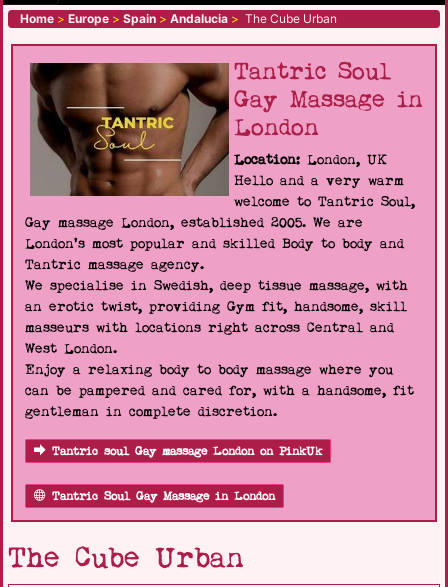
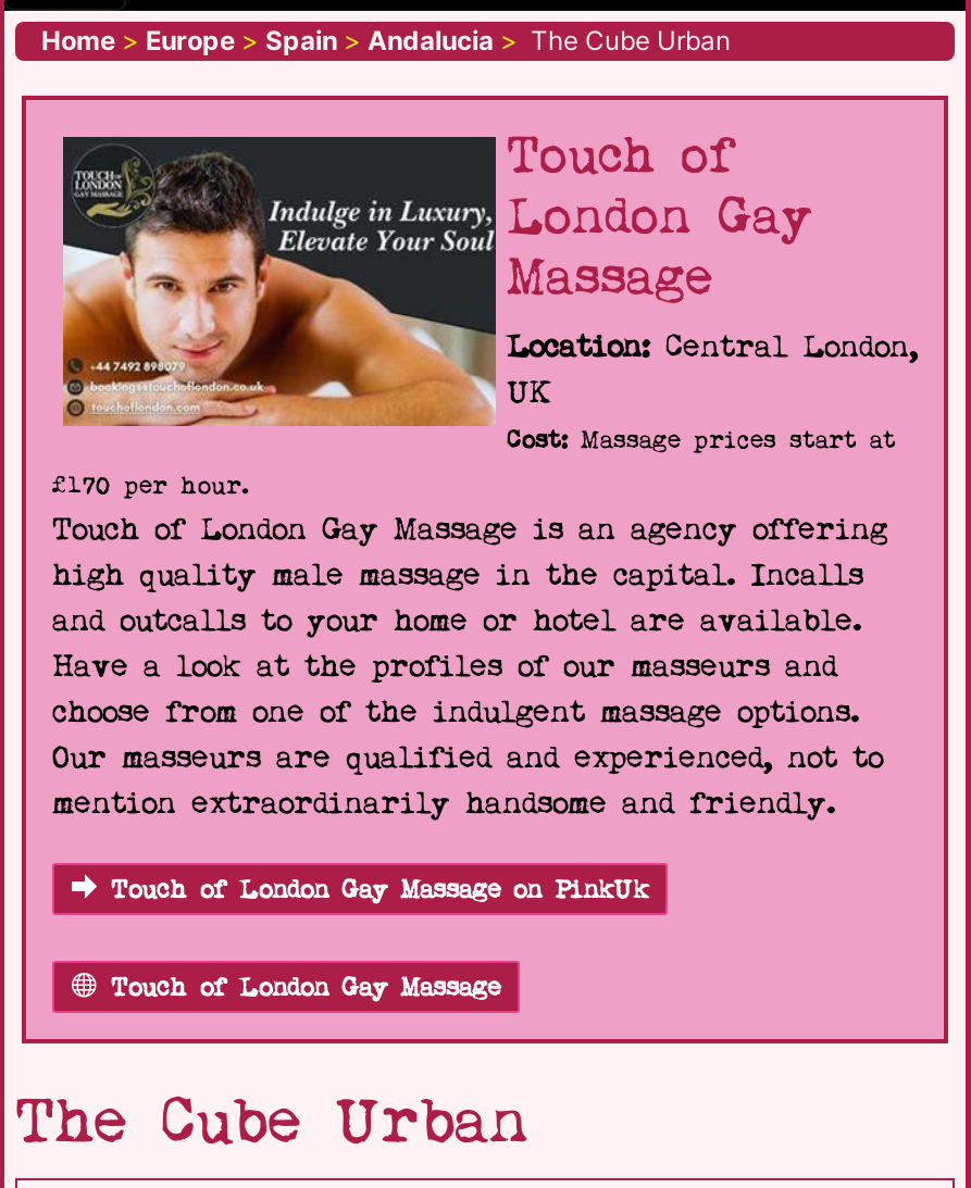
[25,56,423,422] [image] | Tantric Soul | Gay Massage in | London | Location: London, UK | Hello and a very warm | welcome to Tantric Soul, | Gay massage London, established 2005. We are | London's most popular and skilled Body to body and | Tantric massage agency. | We specialise in Swedish, deep tissue massage, with | an erotic twist, providing Gym fit, handsome, skill | masseurs with locations right across Central and | West London. | Enjoy a relaxing body to body massage where you | can be pampered and cared for, with a handsome, fit | gentleman in complete discretion. -> [52,122,918,826] [image] | Touch of | London Gay | Massage | Location: Central London, | UK | Cost: Massage prices start at | £170 per hour. | Touch of London Gay Massage is an agency offering | high quality male massage in the capital. Incalls | and outcalls to your home or hotel are available. | Have a look at the profiles of our masseurs and | choose from one of the indulgent massage options. | Our masseurs are qualified and experienced, not to | mention extraordinarily handsome and friendly.
[52,443,322,460] Tantric soul Gay massage London on PinkUk -> [111,872,648,909] Touch of London Gay Massage on PinkUk
[52,488,275,505] Tantric Soul Gay Massage in London -> [111,970,500,1006] Touch of London Gay Massage

